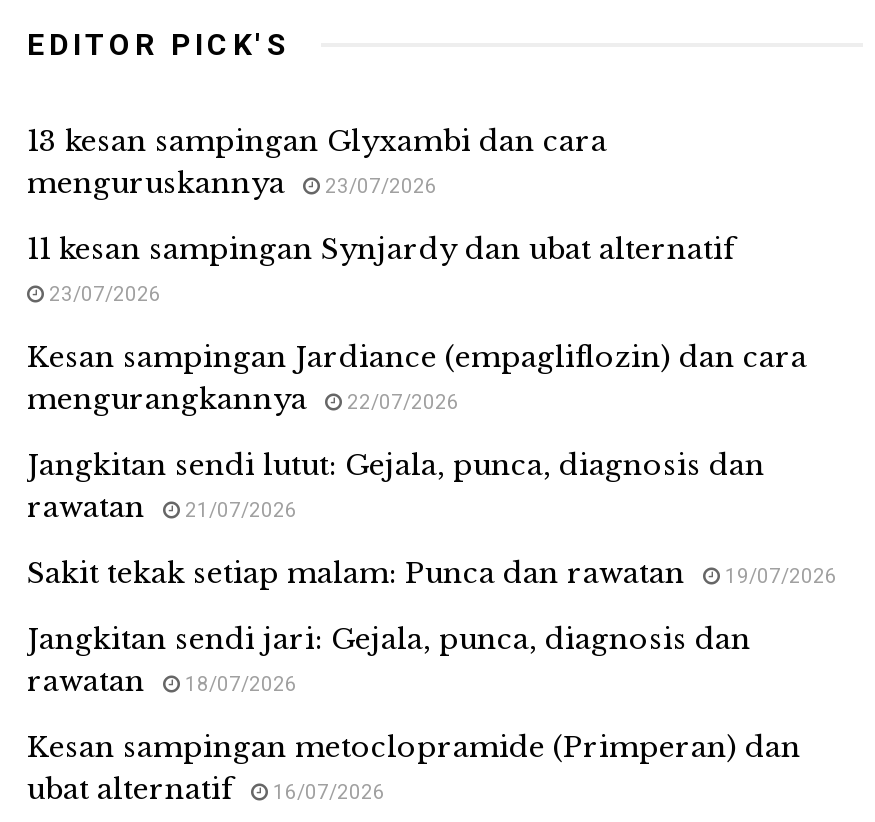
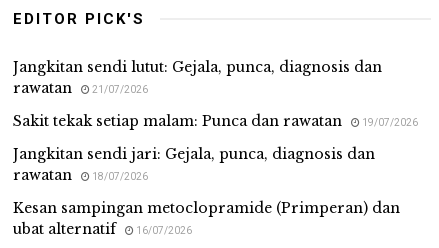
[27,122,807,416] 13 kesan sampingan Glyxambi dan cara | menguruskannya | 23/07/2026 | 11 kesan sampingan Synjardy dan ubat alternatif | 23/07/2026 | Kesan sampingan Jardiance (empagliflozin) dan cara | mengurangkannya | 22/07/2026 -> none

